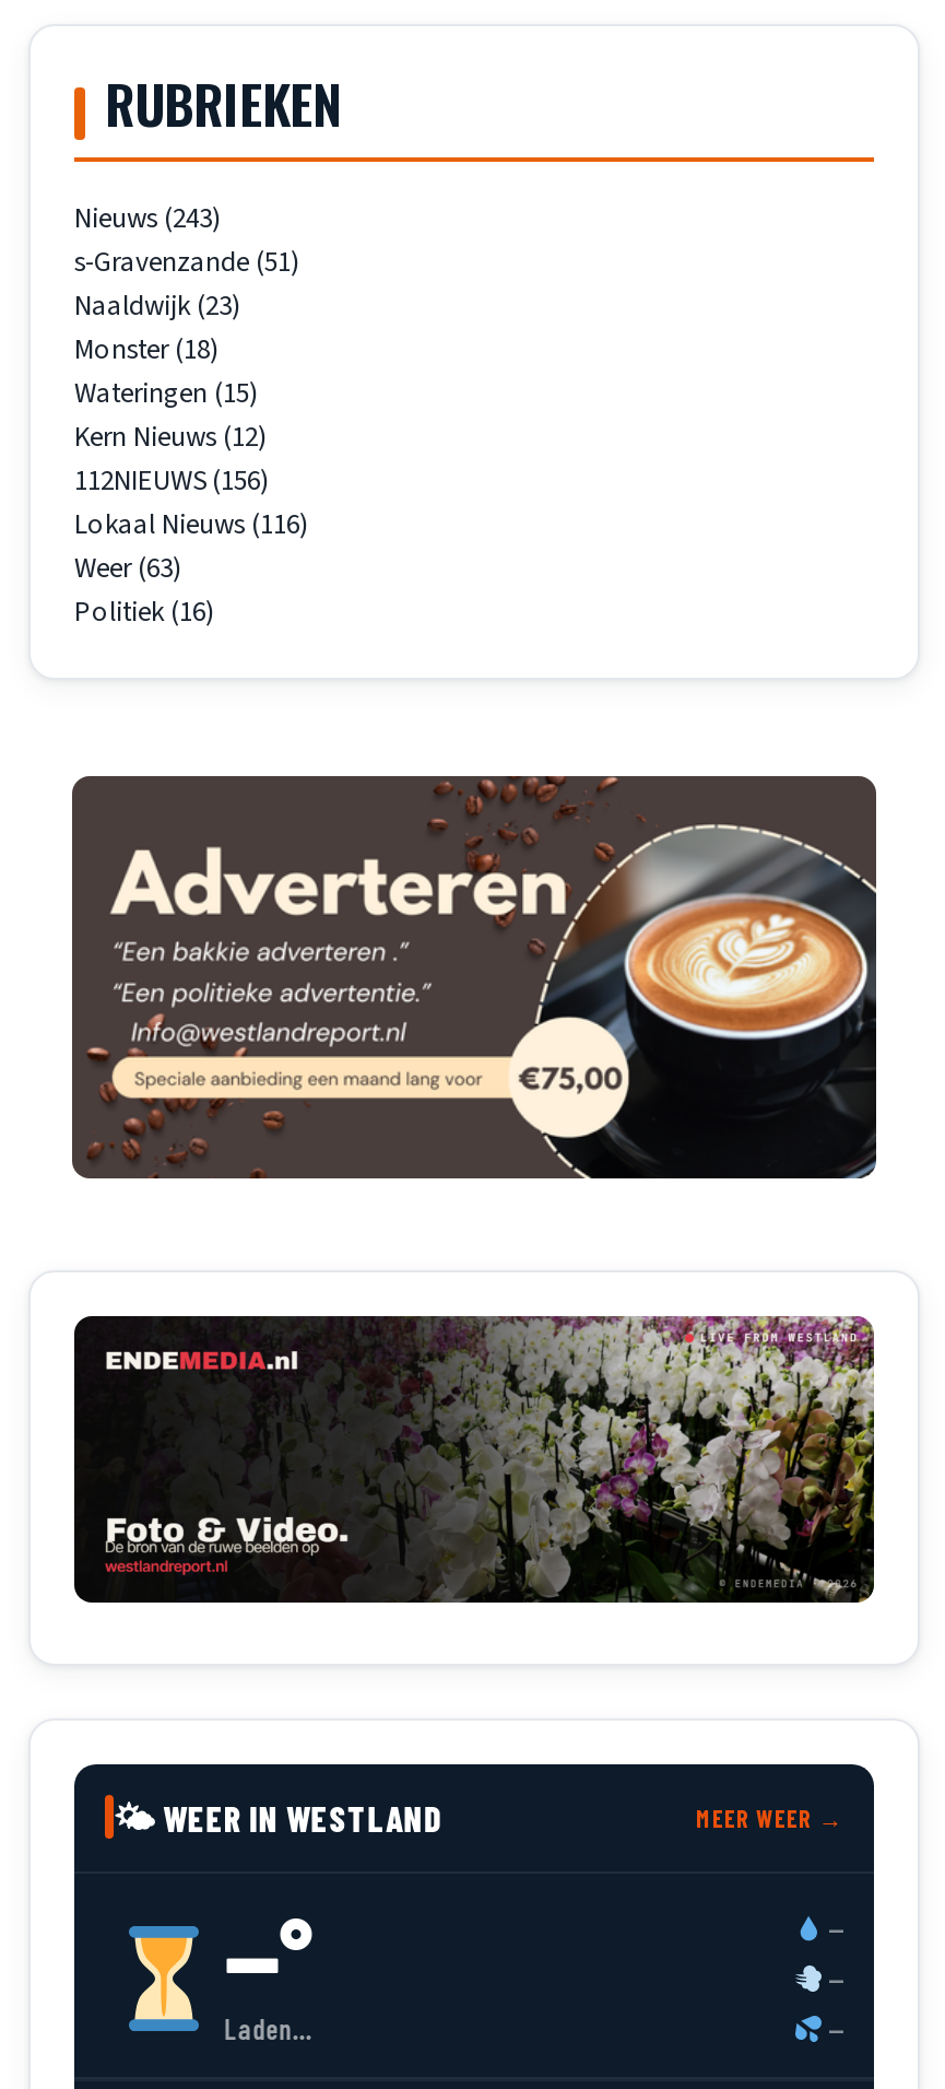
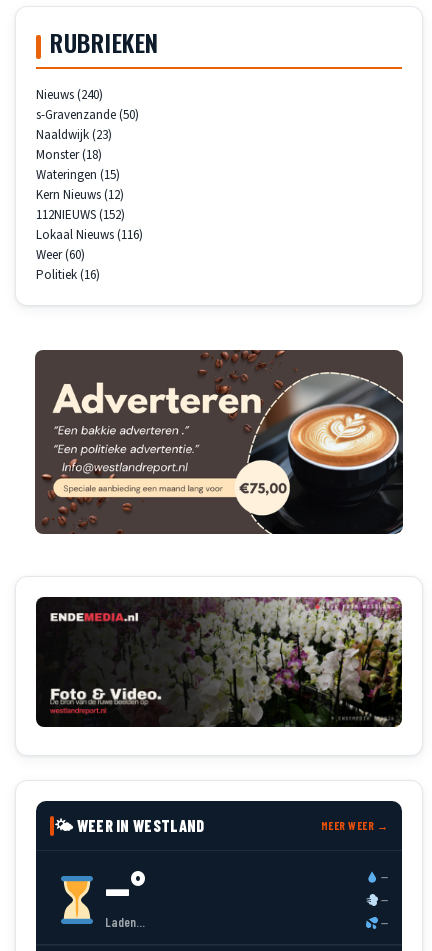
[74,199,221,238] Nieuws (243) -> [36,86,103,104] Nieuws (240)
[74,242,299,282] s-Gravenzande (51) -> [36,106,139,124] s-Gravenzande (50)
[74,461,269,500] 112NIEUWS (156) -> [36,206,125,224] 112NIEUWS (152)
[74,548,181,588] Weer (63) -> [36,246,85,264] Weer (60)

